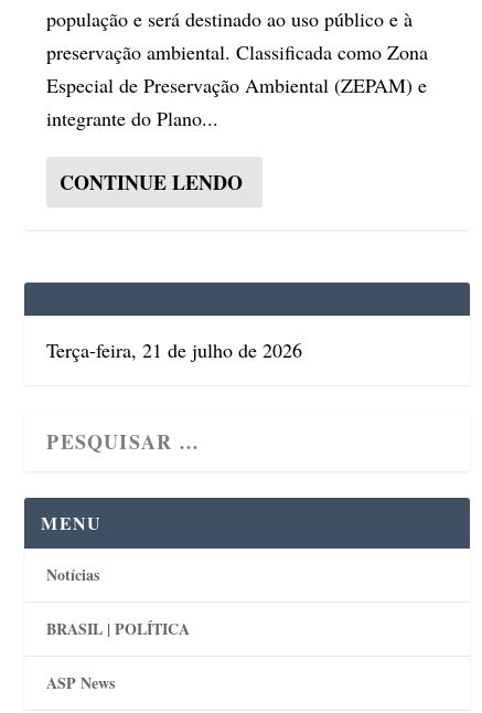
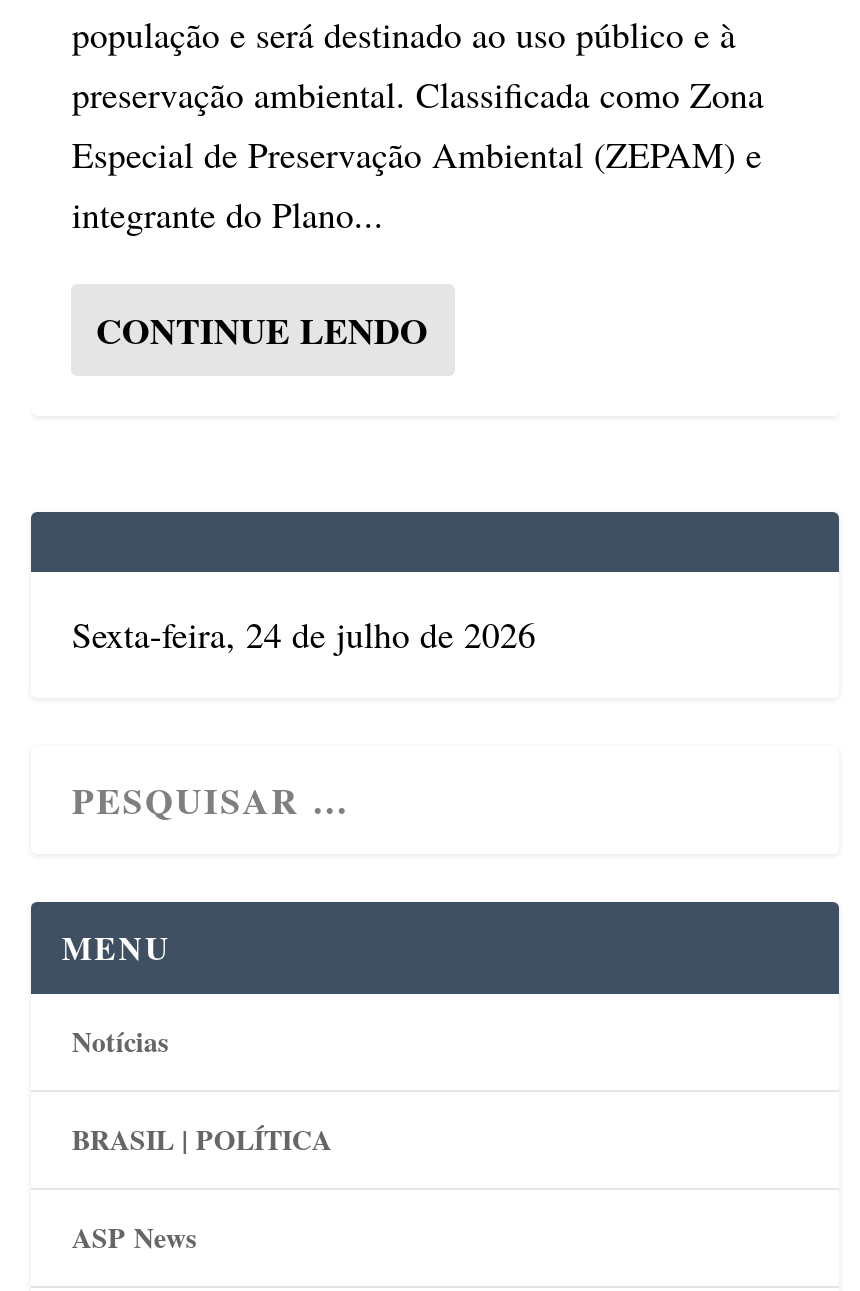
[47,336,303,363] Terça-feira, 21 de julho de 2026 -> [72,610,536,658] Sexta-feira, 24 de julho de 2026

